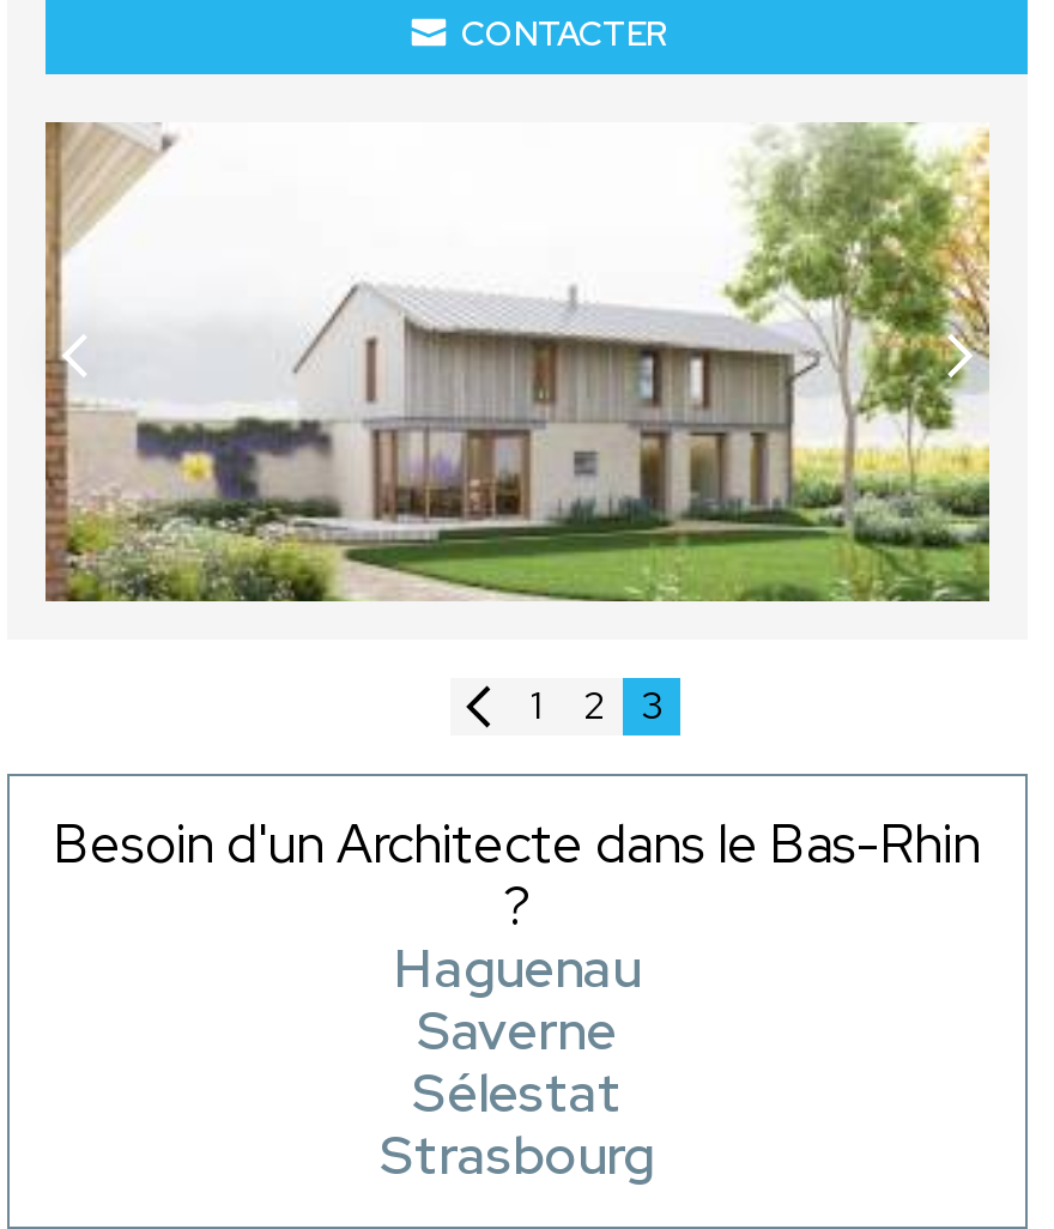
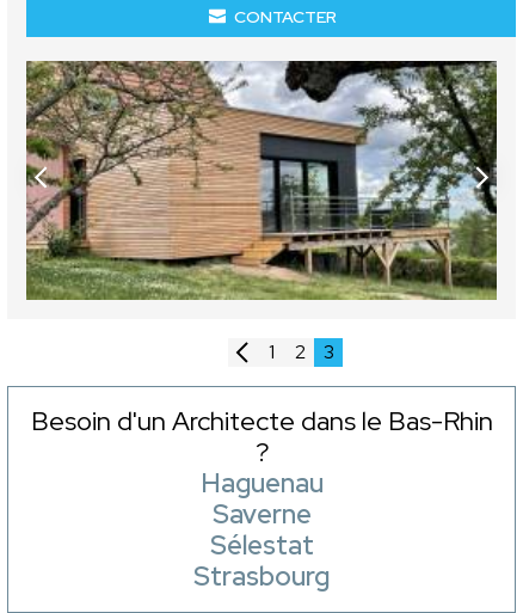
[43,122,992,604] [image] -> [25,60,498,301] [image]

